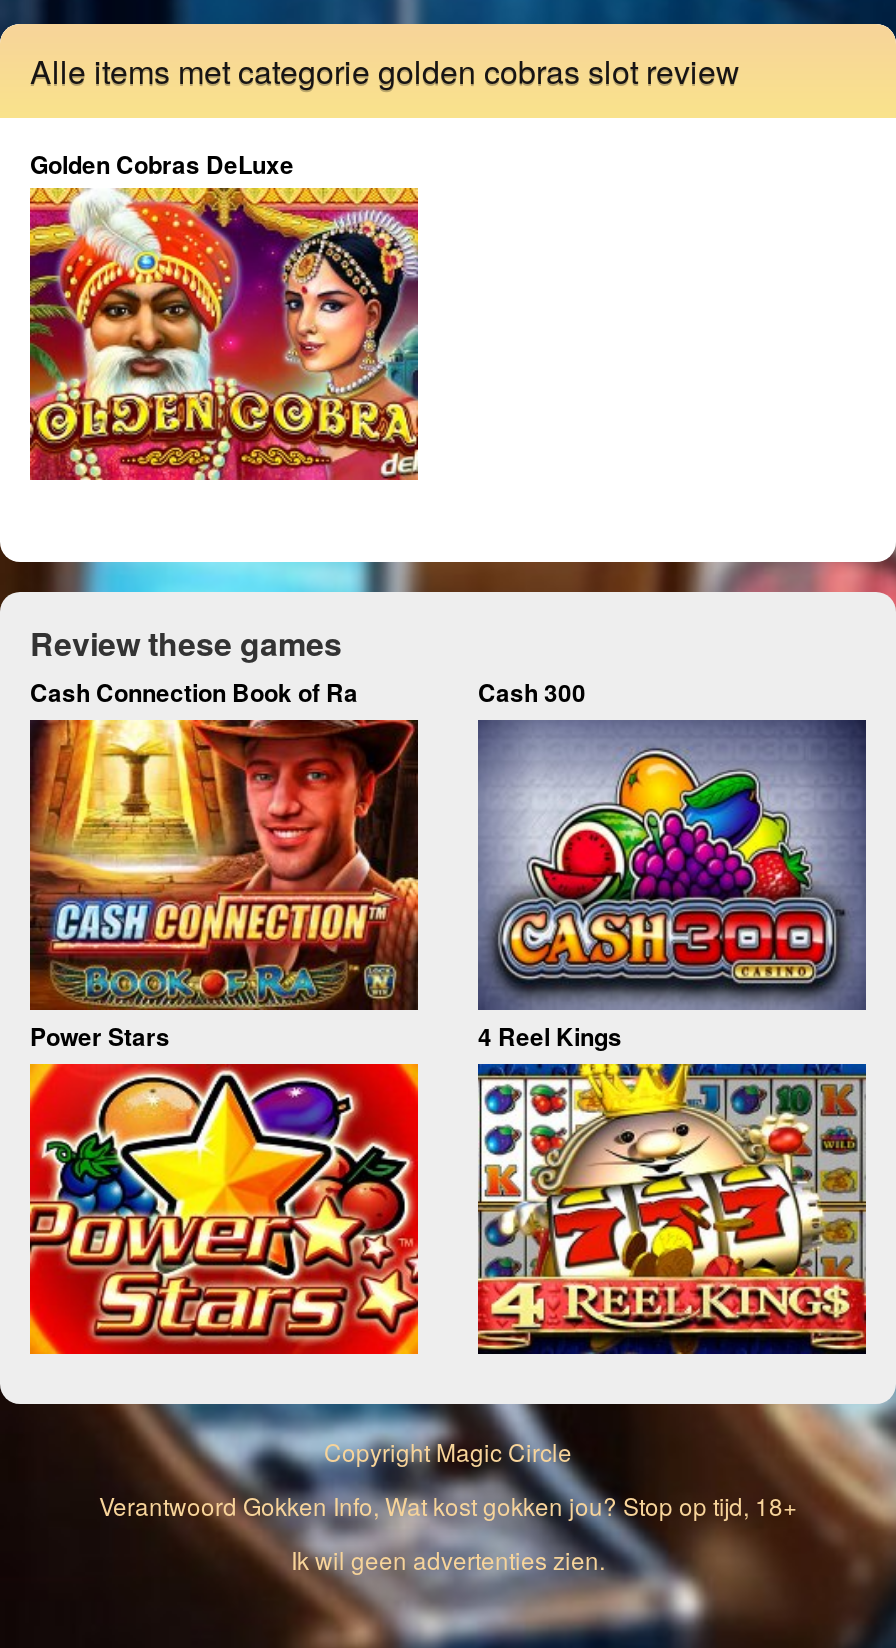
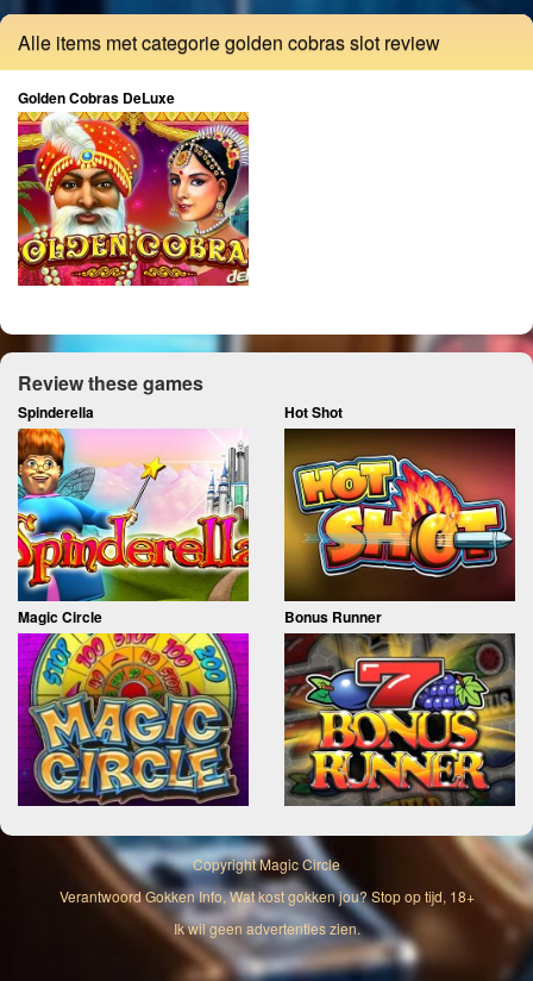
[30,673,586,709] Cash Connection Book of Ra | Cash 300 -> [18,401,343,422] Spinderella | Hot Shot
[28,718,622,1054] [image] | Power Stars | 4 Reel Kings -> [17,429,382,627] [image] | Magic Circle | Bonus Runner
[476,718,868,1012] [image] -> [283,427,516,602] [image]
[28,1062,420,1356] [image] -> [17,632,250,807] [image]
[476,1062,868,1354] [image] -> [283,632,516,806] [image]

